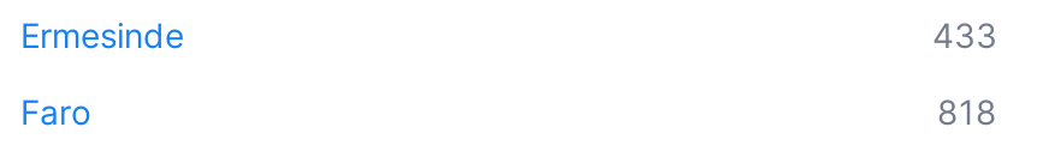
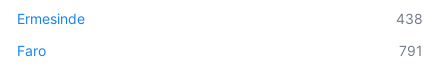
[932,13,997,54] 433 -> [396,10,423,27] 438
[937,90,997,131] 818 -> [399,42,423,59] 791

